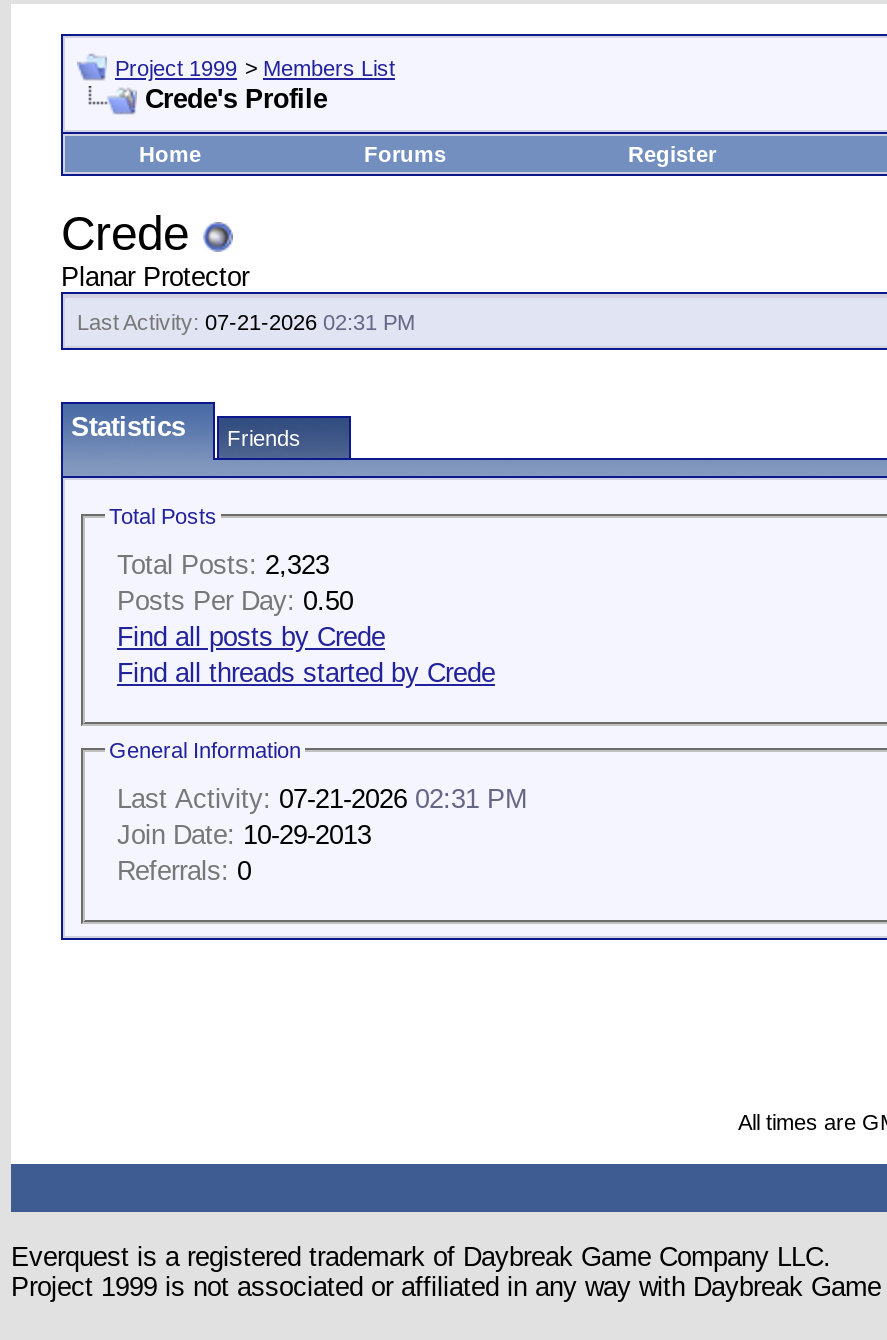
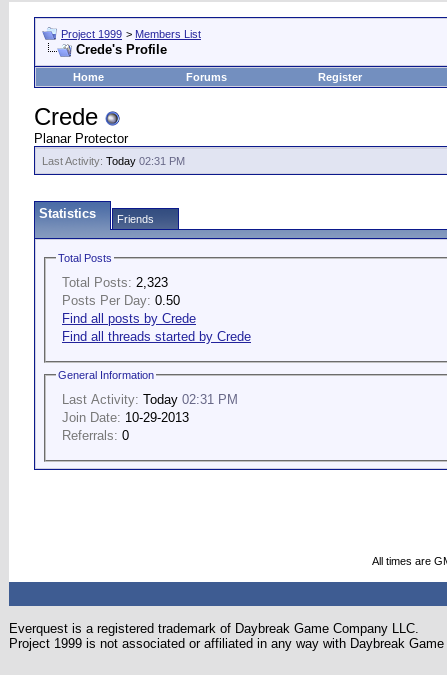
[77,310,415,334] Last Activity: 07-21-2026 02:31 PM -> [42,155,185,167] Last Activity: Today 02:31 PM
[117,783,527,813] Last Activity: 07-21-2026 02:31 PM -> [62,392,238,407] Last Activity: Today 02:31 PM

